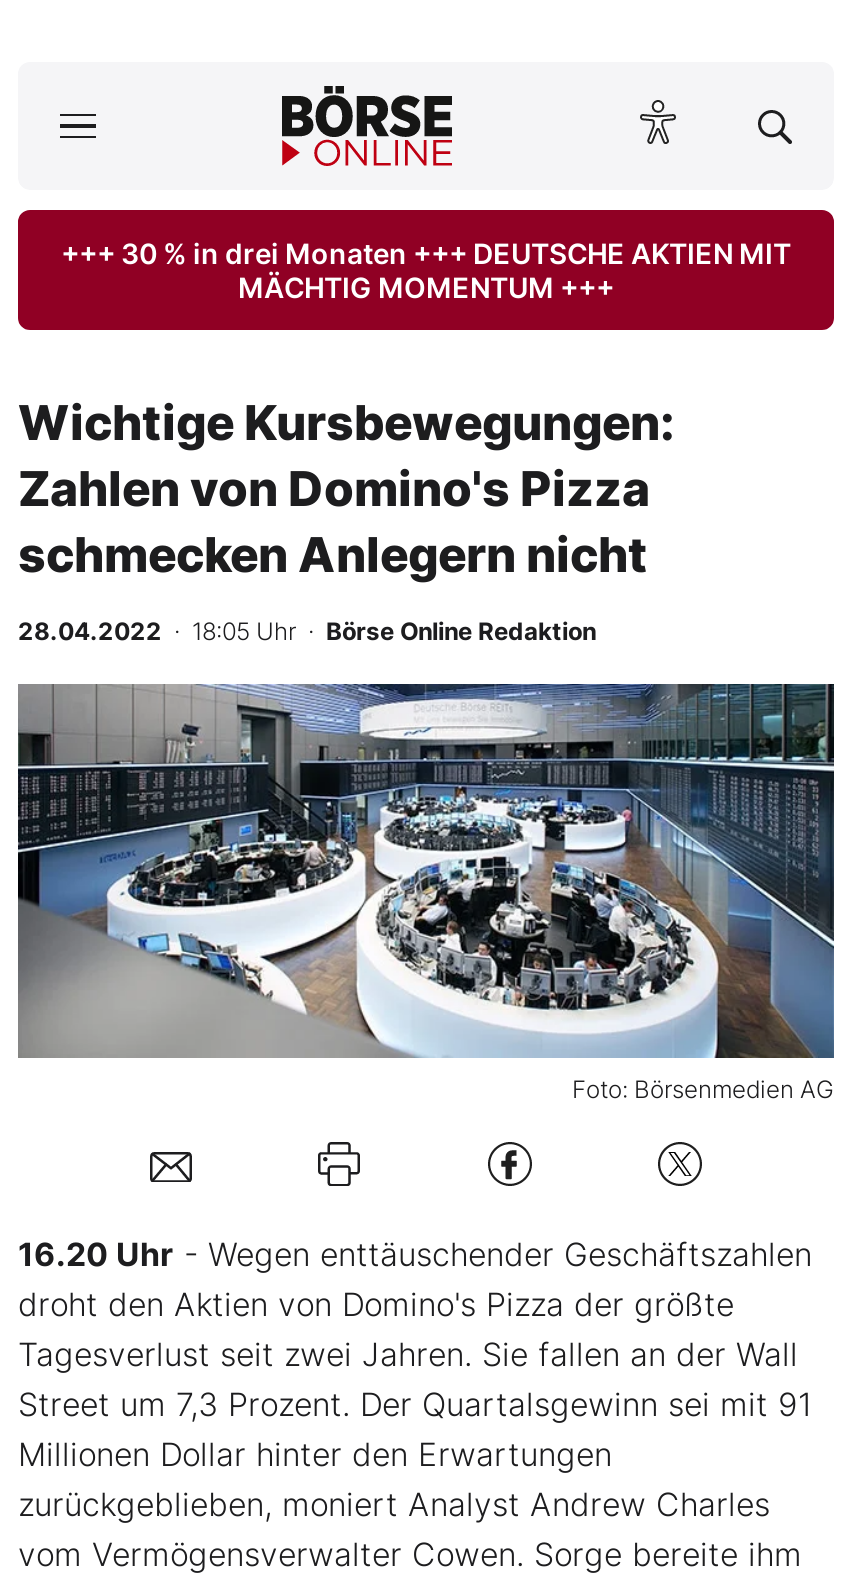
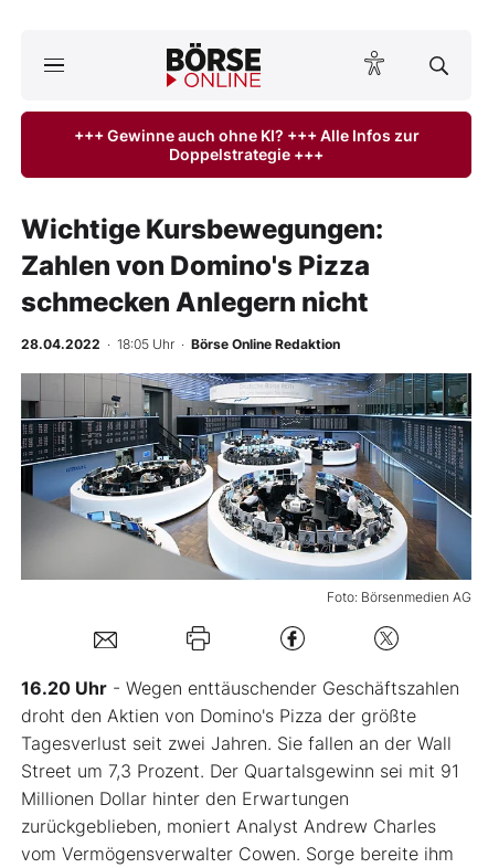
[61,236,791,304] +++ 30 % in drei Monaten +++ DEUTSCHE AKTIEN MIT | MÄCHTIG MOMENTUM +++ -> [73,126,419,163] +++ Gewinne auch ohne KI? +++ Alle Infos zur | Doppelstrategie +++

